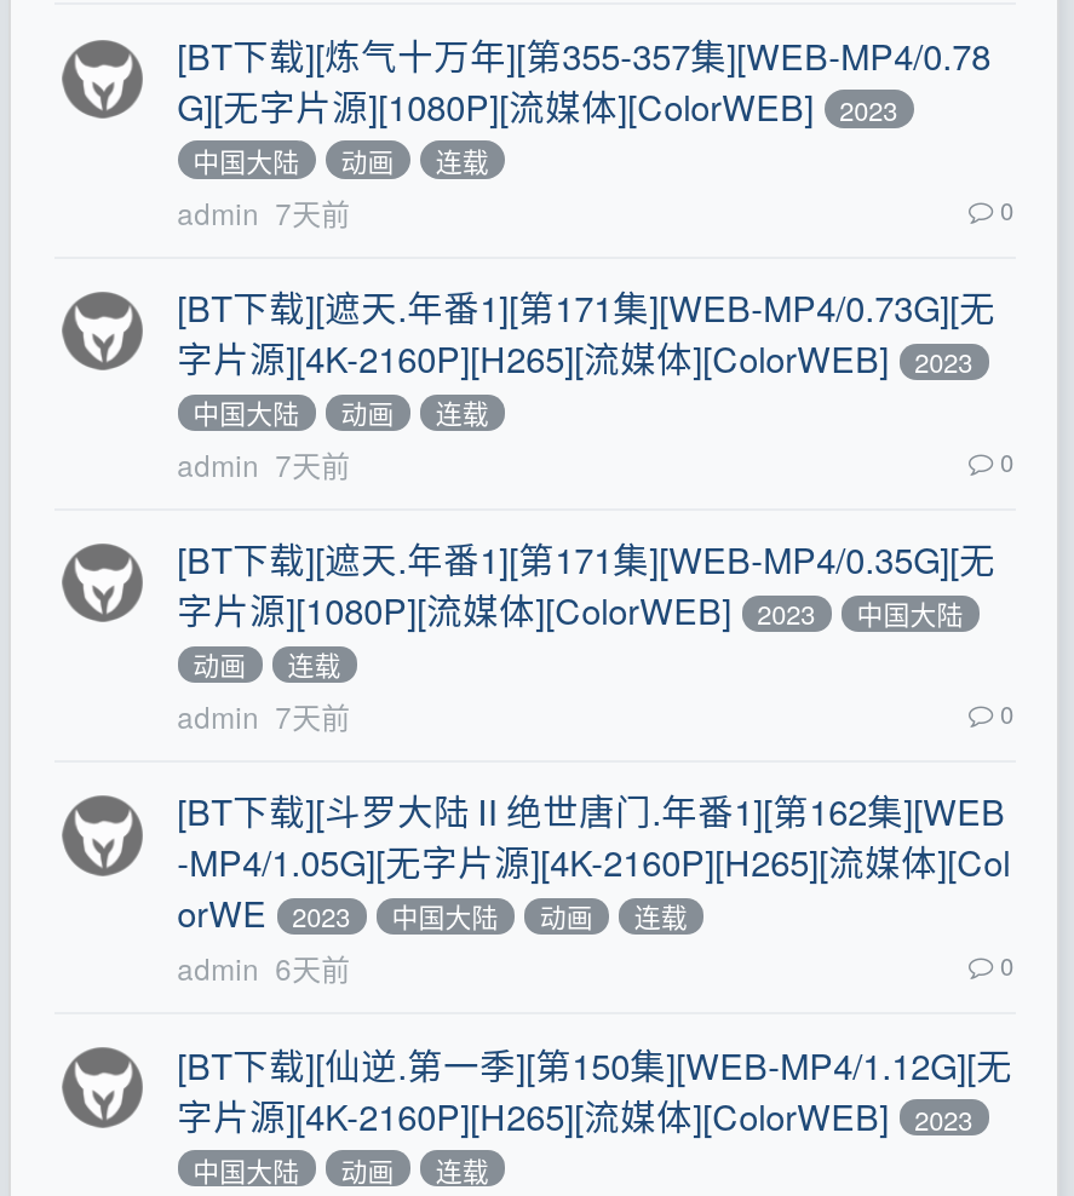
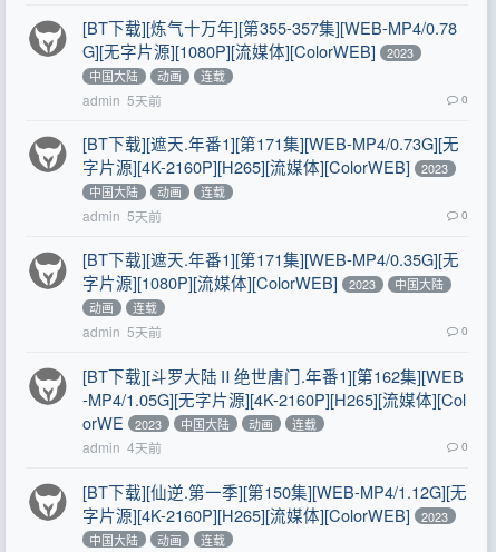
[177,191,350,232] admin 7天前 -> [82,90,162,109] admin 5天前
[177,443,350,484] admin 7天前 -> [82,206,162,225] admin 5天前
[177,695,350,736] admin 7天前 -> [82,322,162,341] admin 5天前
[177,947,350,988] admin 6天前 -> [82,437,162,456] admin 4天前

